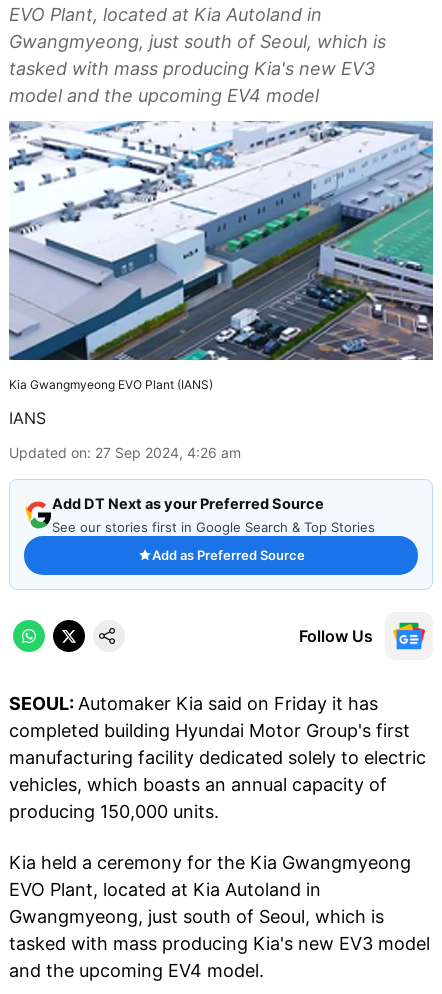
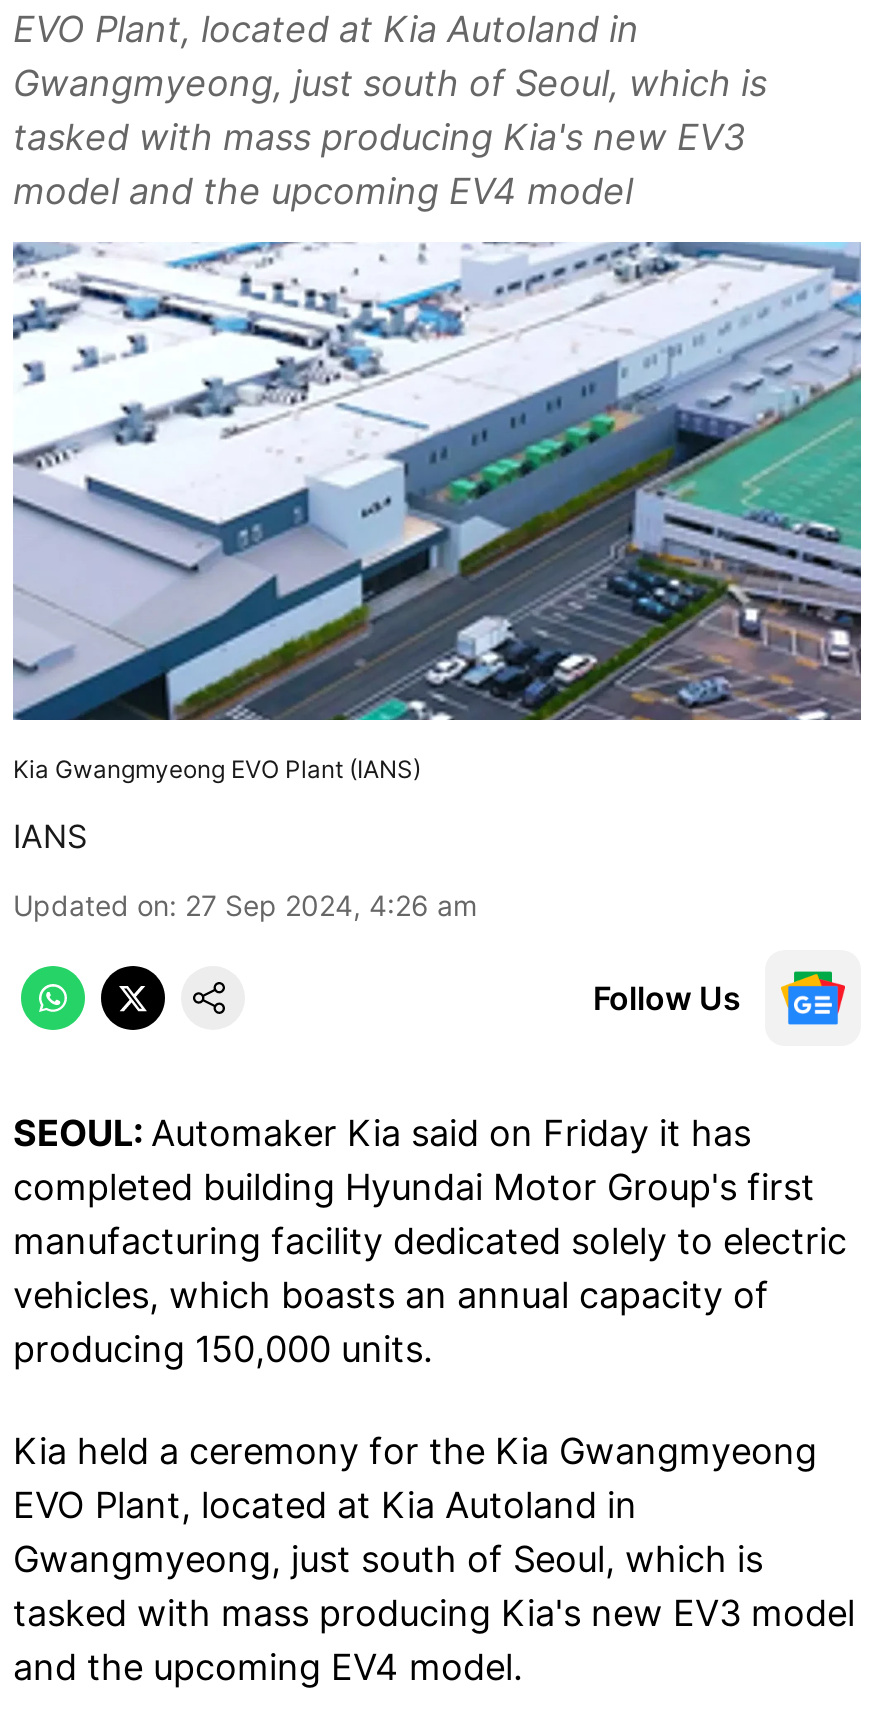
[9,479,433,590] [image] | Add DT Next as your Preferred Source | See our stories first in Google Search & Top Stories | Add as Preferred Source -> none

